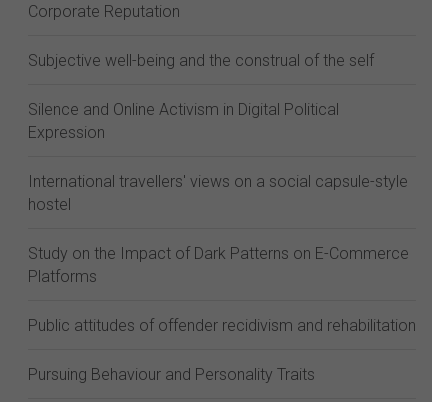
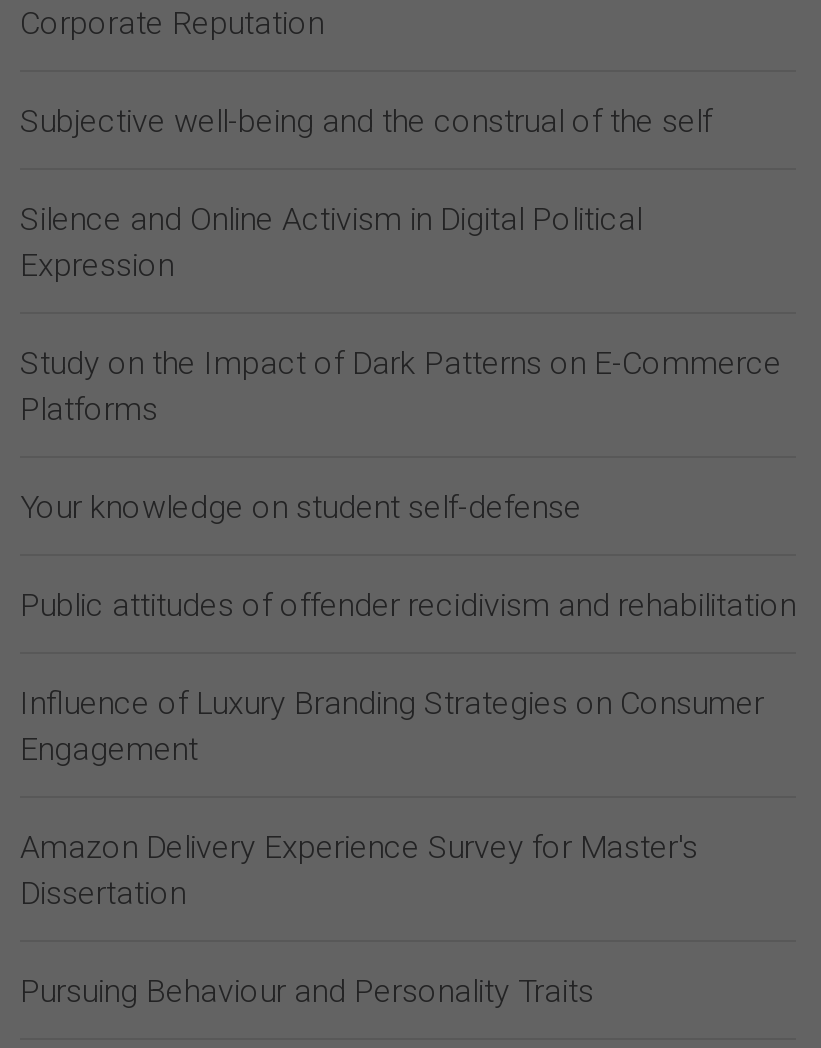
[28,172,408,214] International travellers' views on a social capsule-style | hostel -> none
moved [28,244,409,286] -> [20,344,782,428]: Study on the Impact of Dark Patterns on E-Commerce | Platforms
none -> [20,488,582,526] Your knowledge on student self-defense
moved [28,316,416,335] -> [20,586,796,624]: Public attitudes of offender recidivism and rehabilitation
none -> [20,684,764,912] Influence of Luxury Branding Strategies on Consumer | Engagement | Amazon Delivery Experience Survey for Master's | Dissertation

